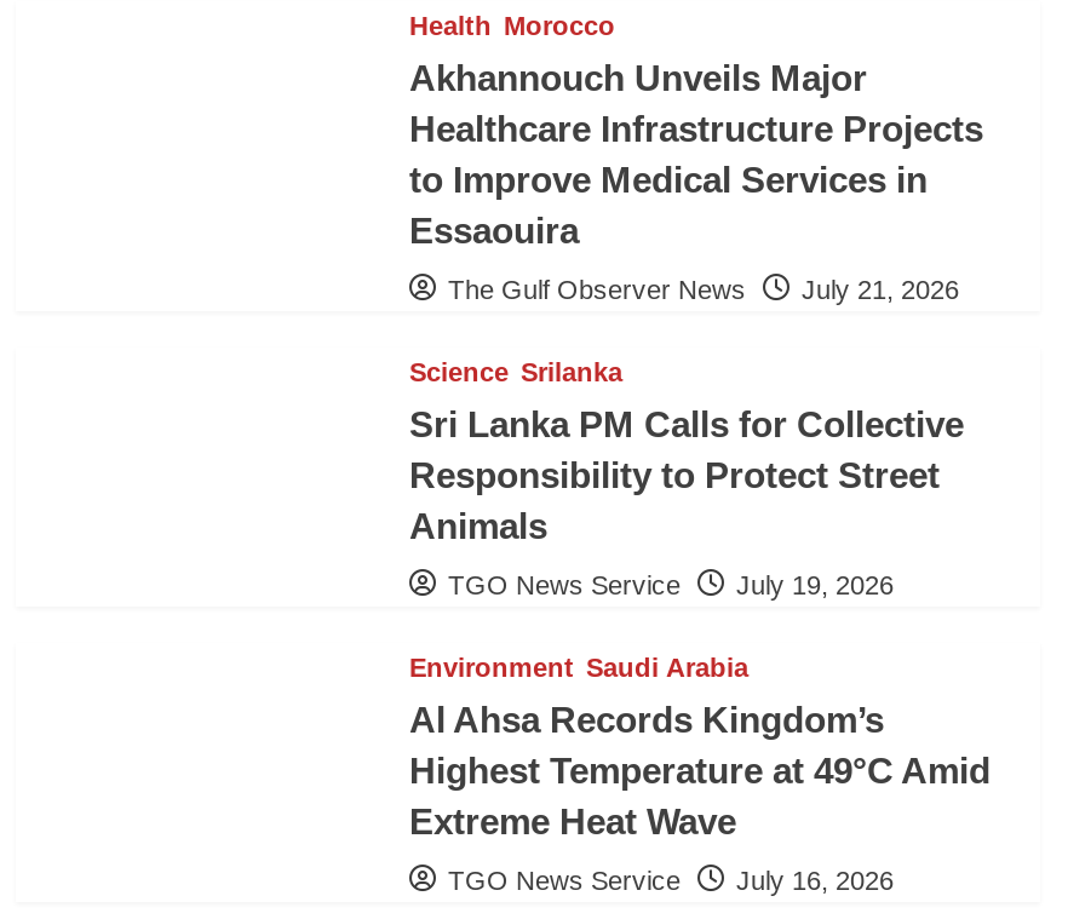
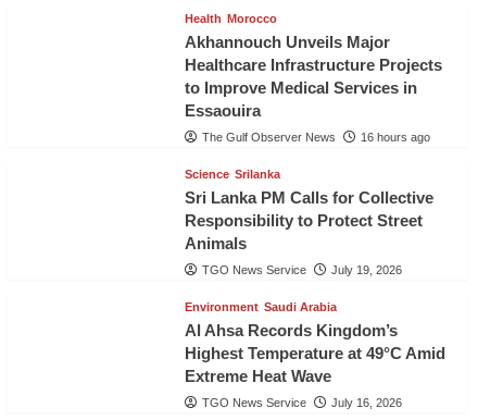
[448,276,959,305] The Gulf Observer News July 21, 2026 -> [202,131,430,144] The Gulf Observer News 16 hours ago

